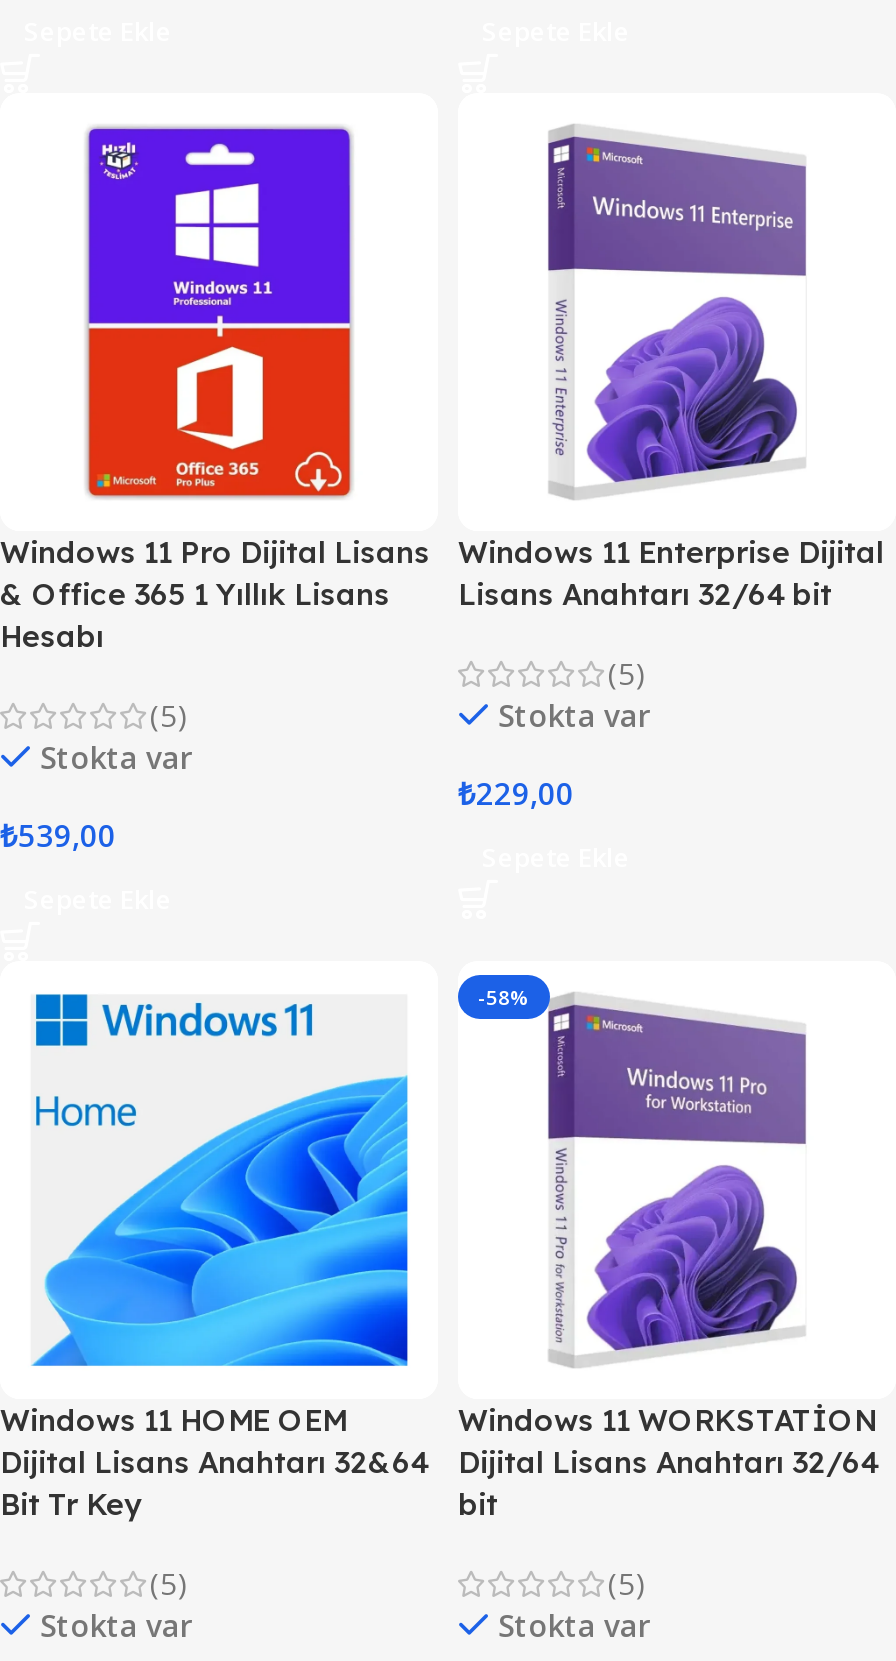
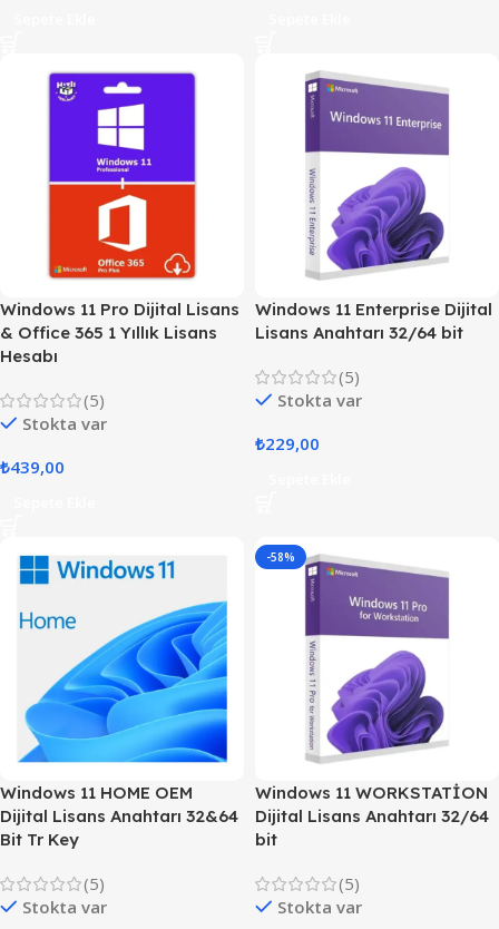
[0,814,116,854] ₺539,00 -> [0,455,65,477] ₺439,00

